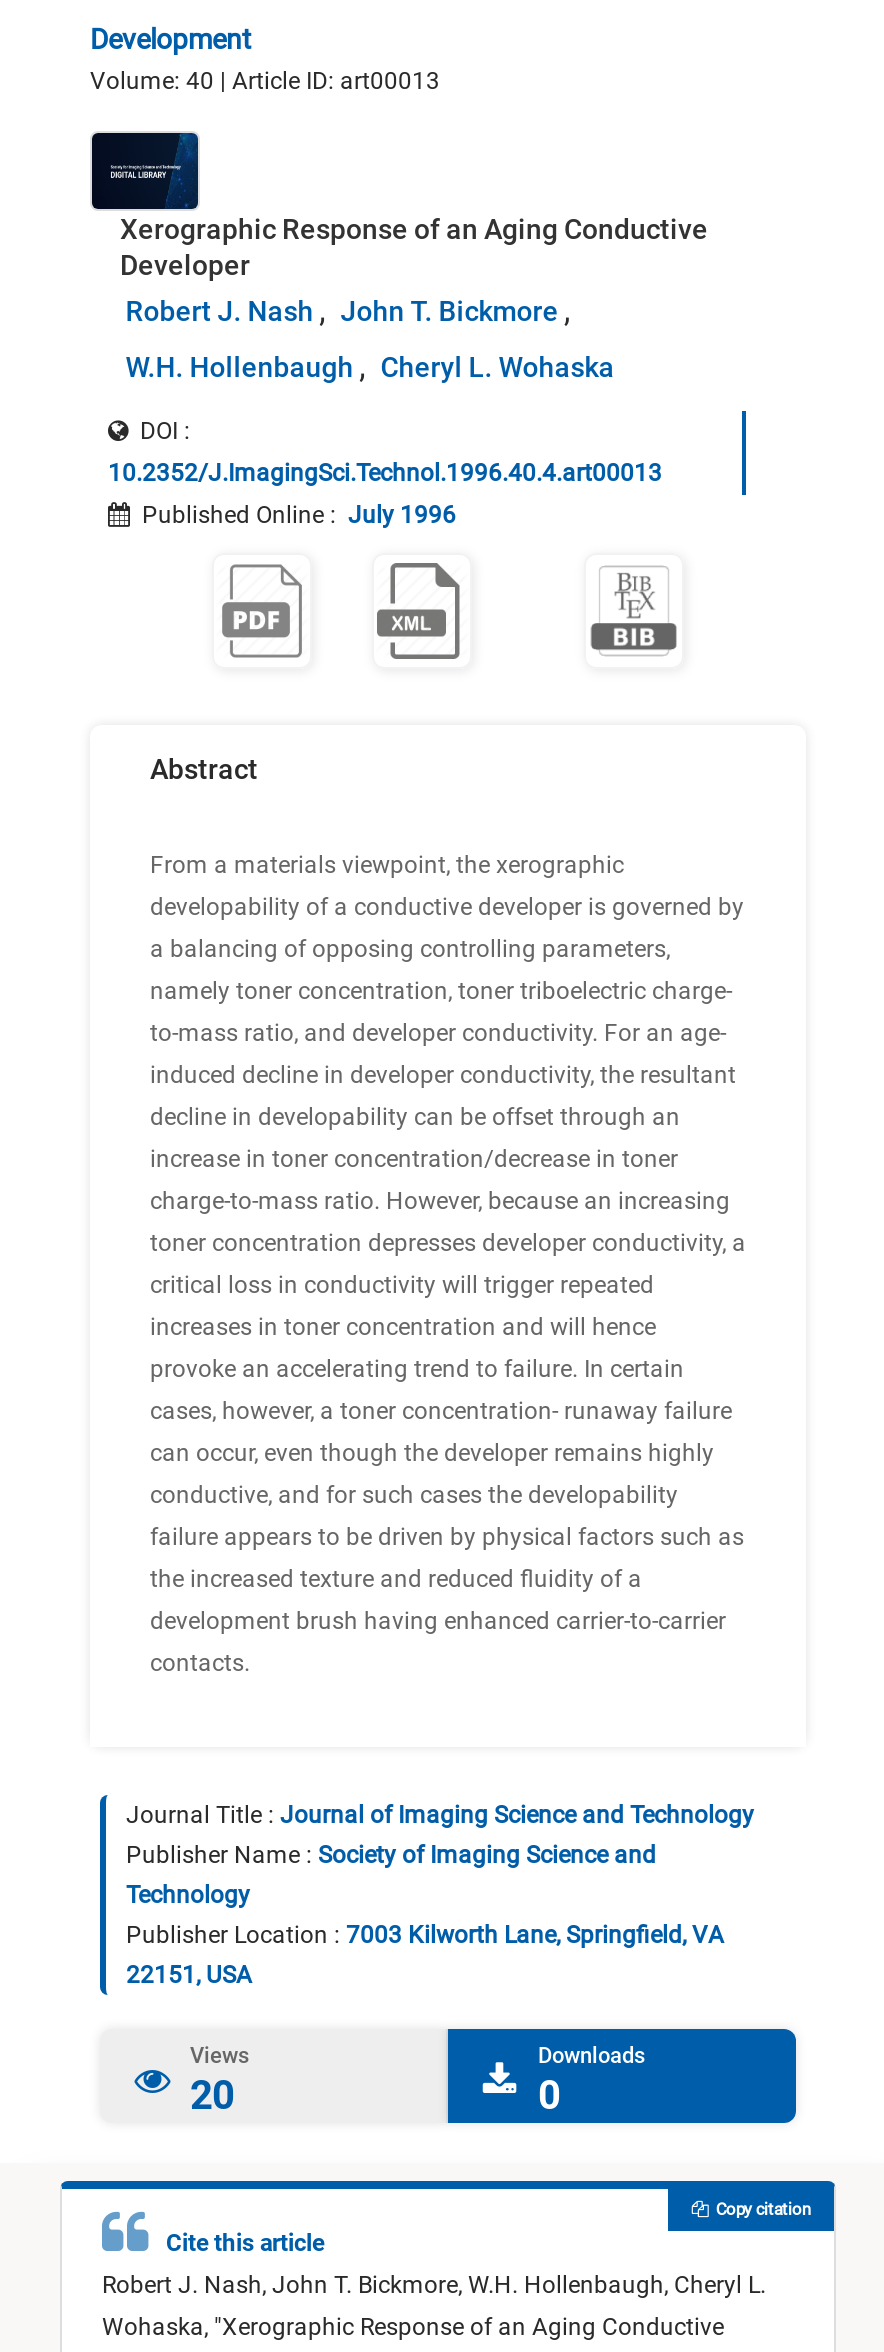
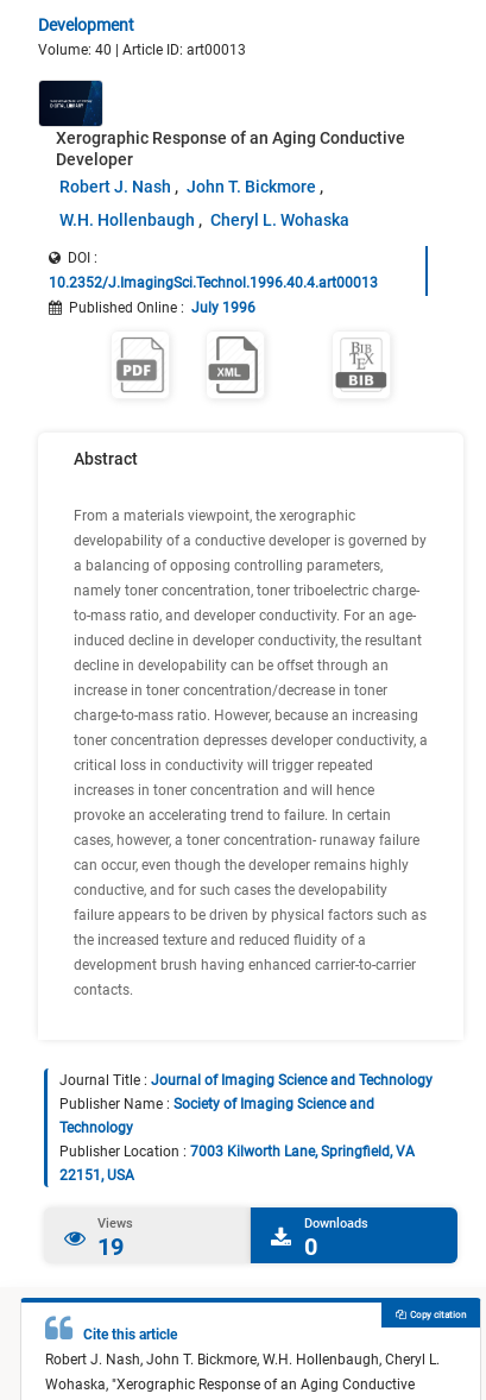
[190,2071,234,2119] 20 -> [97,1232,124,1261] 19

